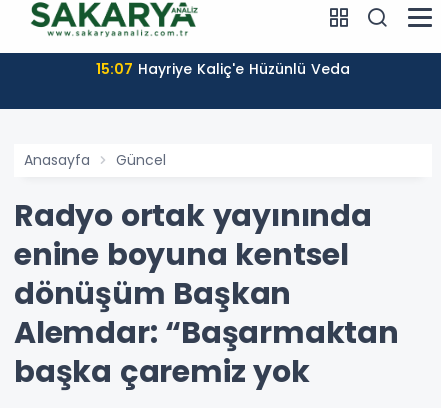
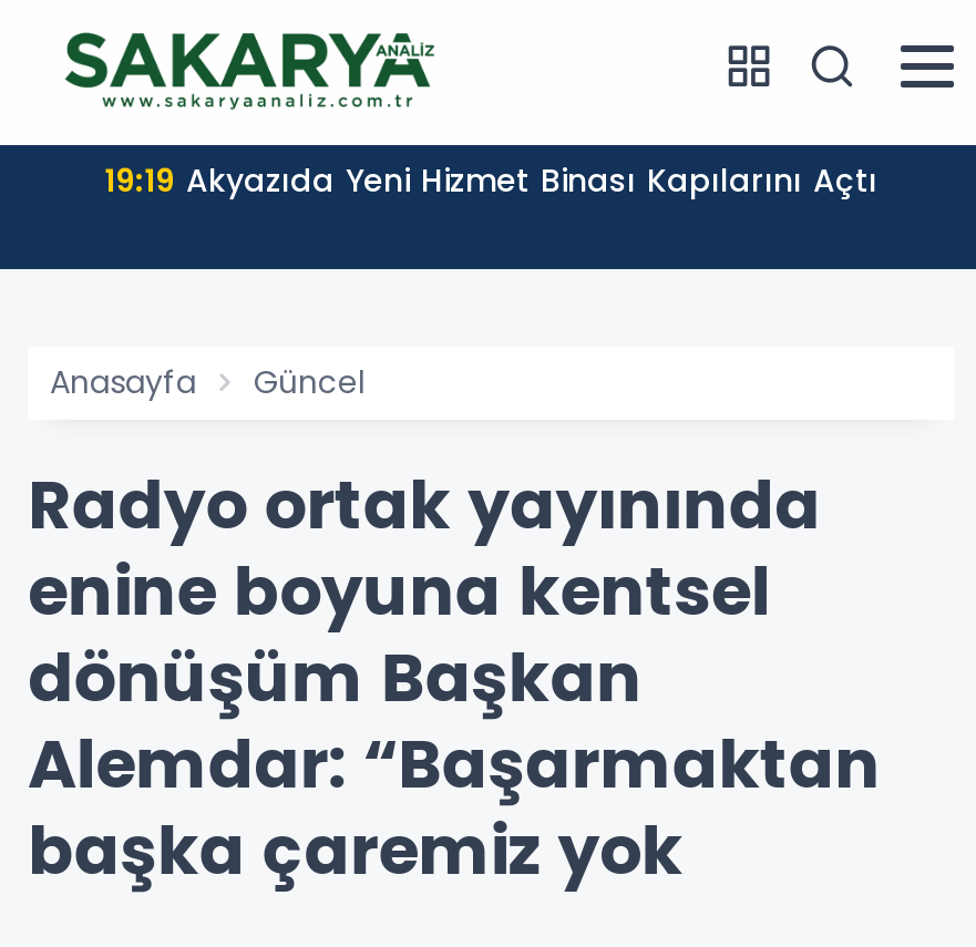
[96,59,350,79] 15:07 Hayriye Kaliç'e Hüzünlü Veda -> [104,159,877,203] 19:19 Akyazıda Yeni Hizmet Binası Kapılarını Açtı

